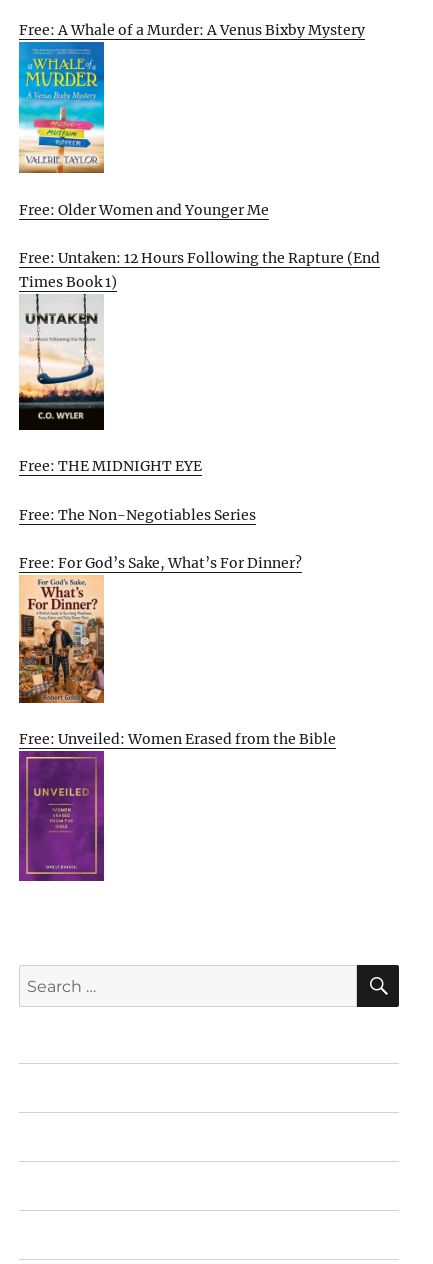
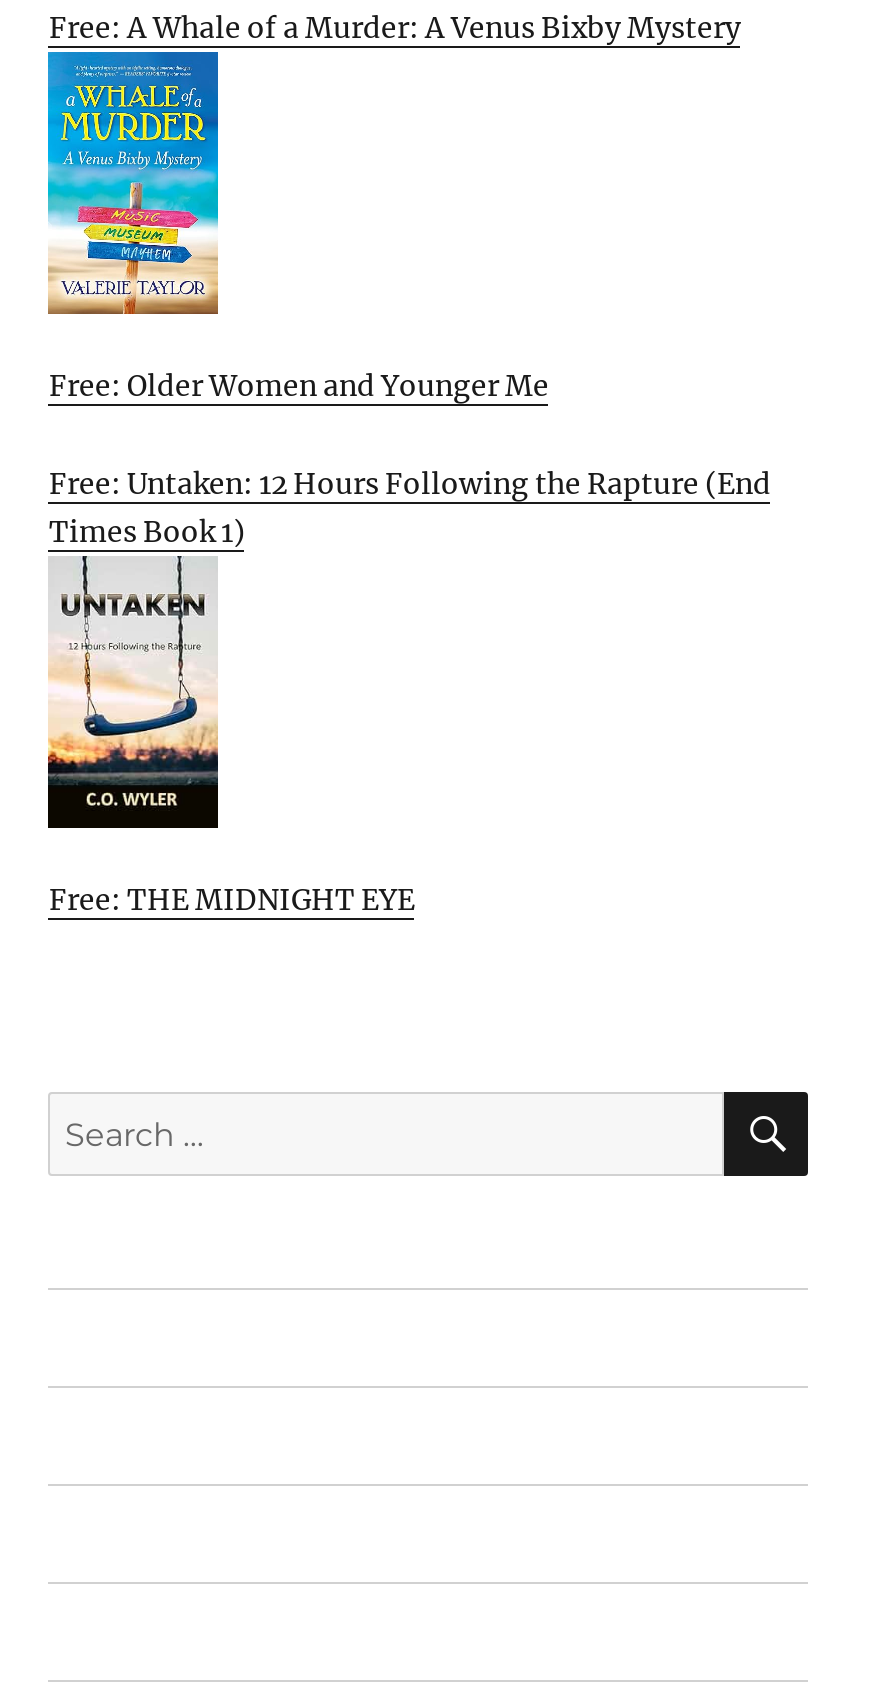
[19,506,302,572] Free: The Non-Negotiables Series | Free: For God’s Sake, What’s For Dinner? -> none
[18,580,336,748] [image] | Free: Unveiled: Women Erased from the Bible -> none
[18,756,105,882] [image] -> none

